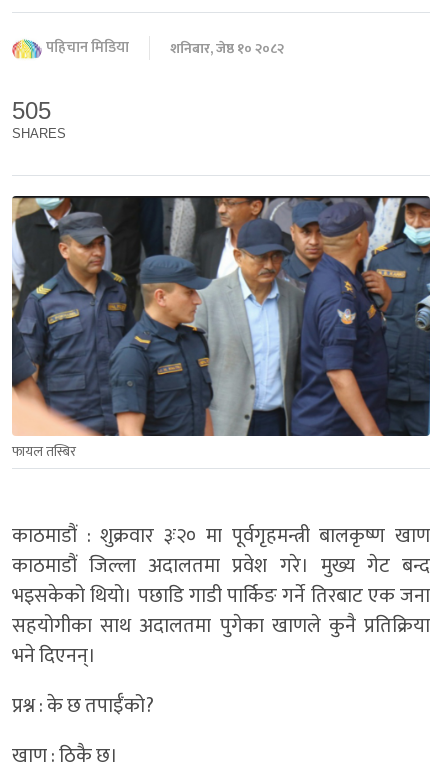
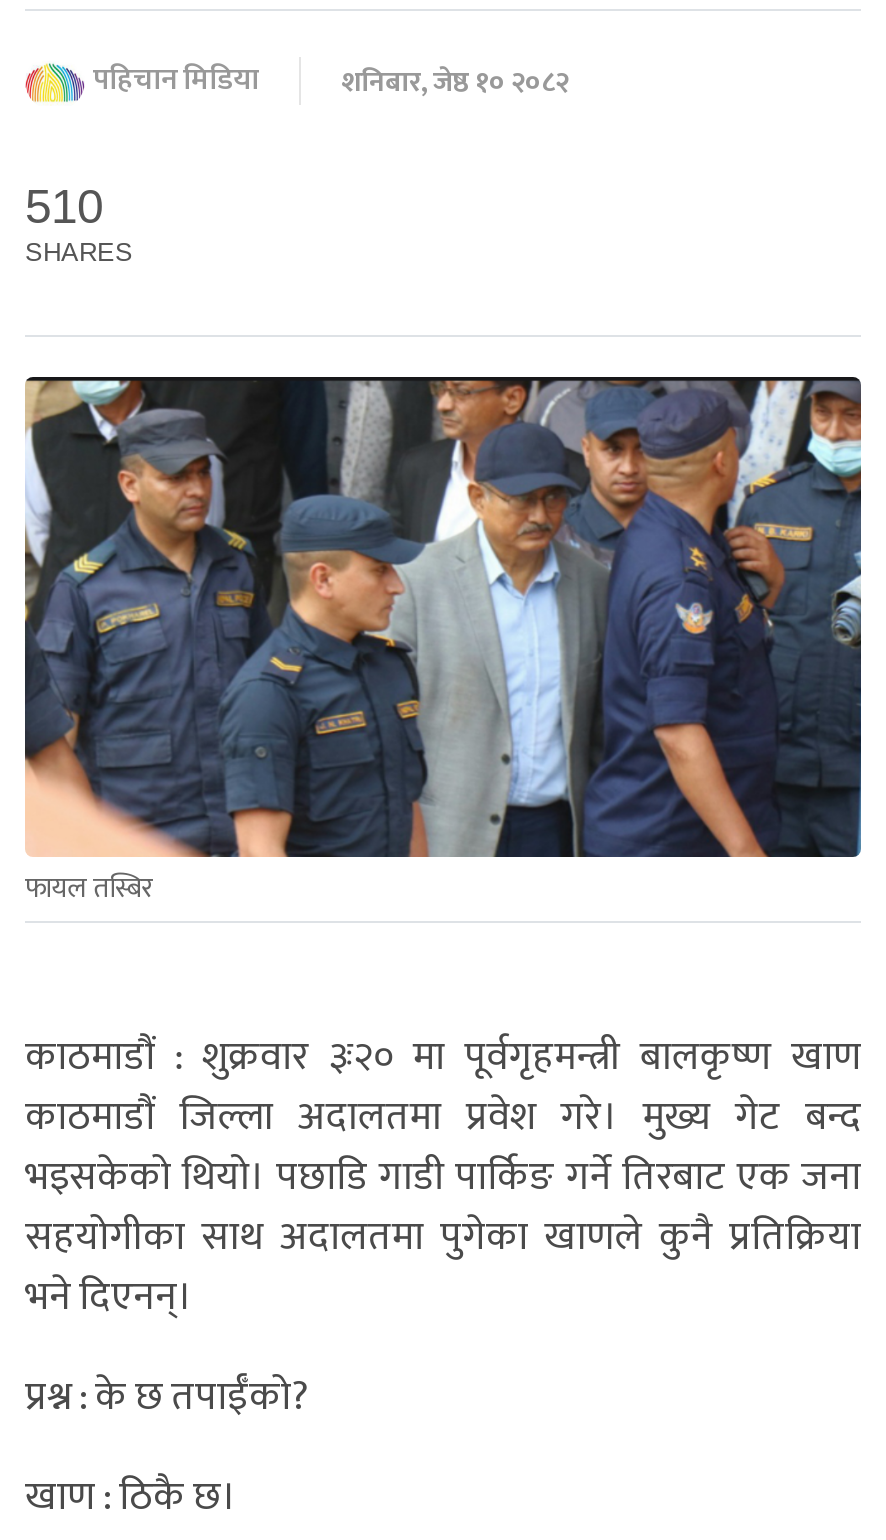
[12,97,51,124] 505 -> [25,179,103,233] 510

